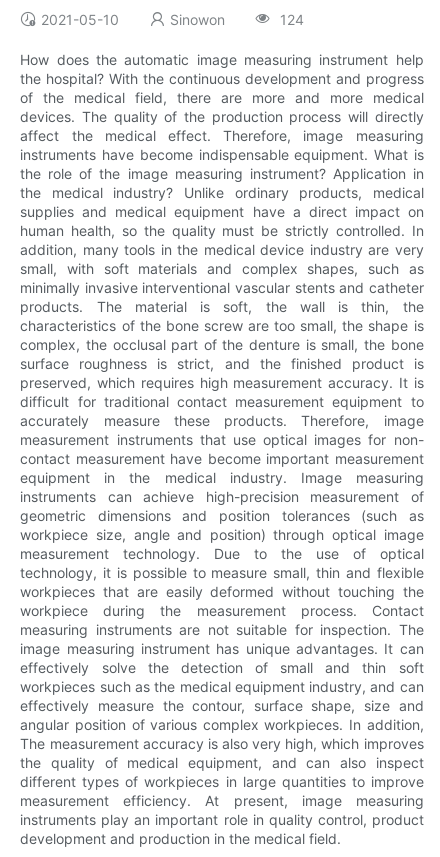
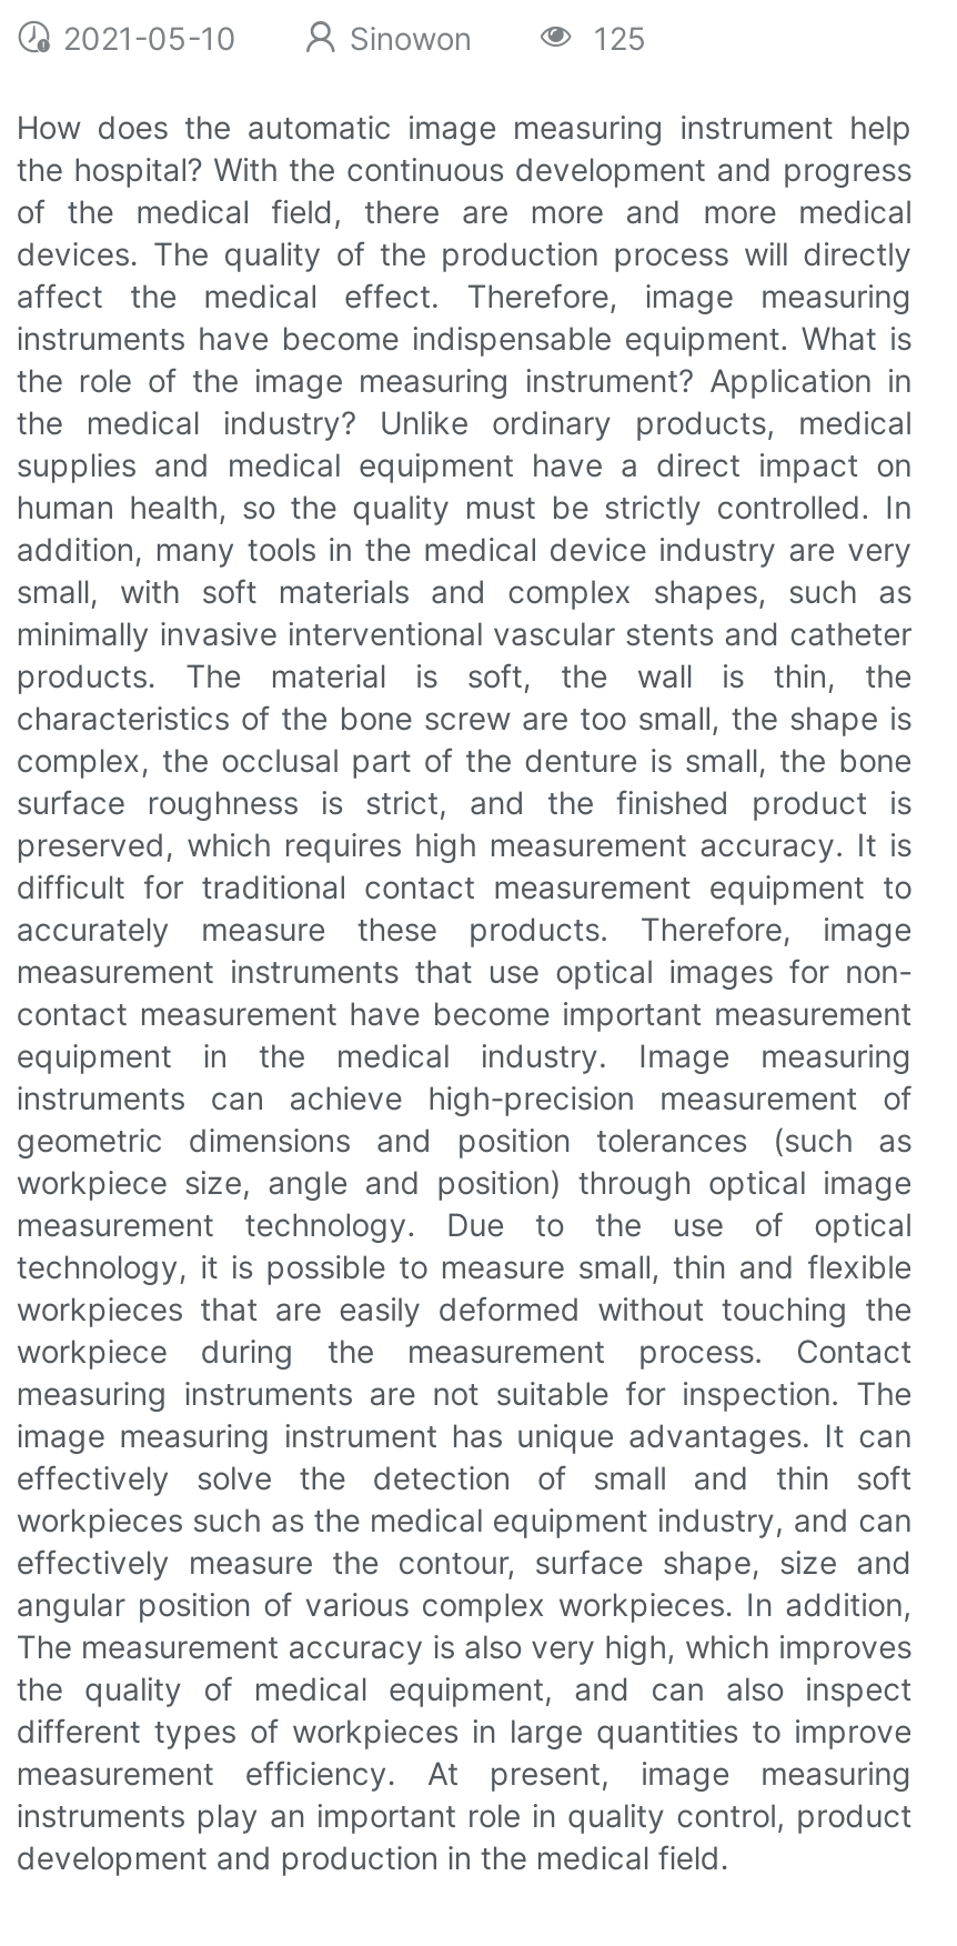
[280,11,304,28] 124 -> [594,20,647,58] 125

